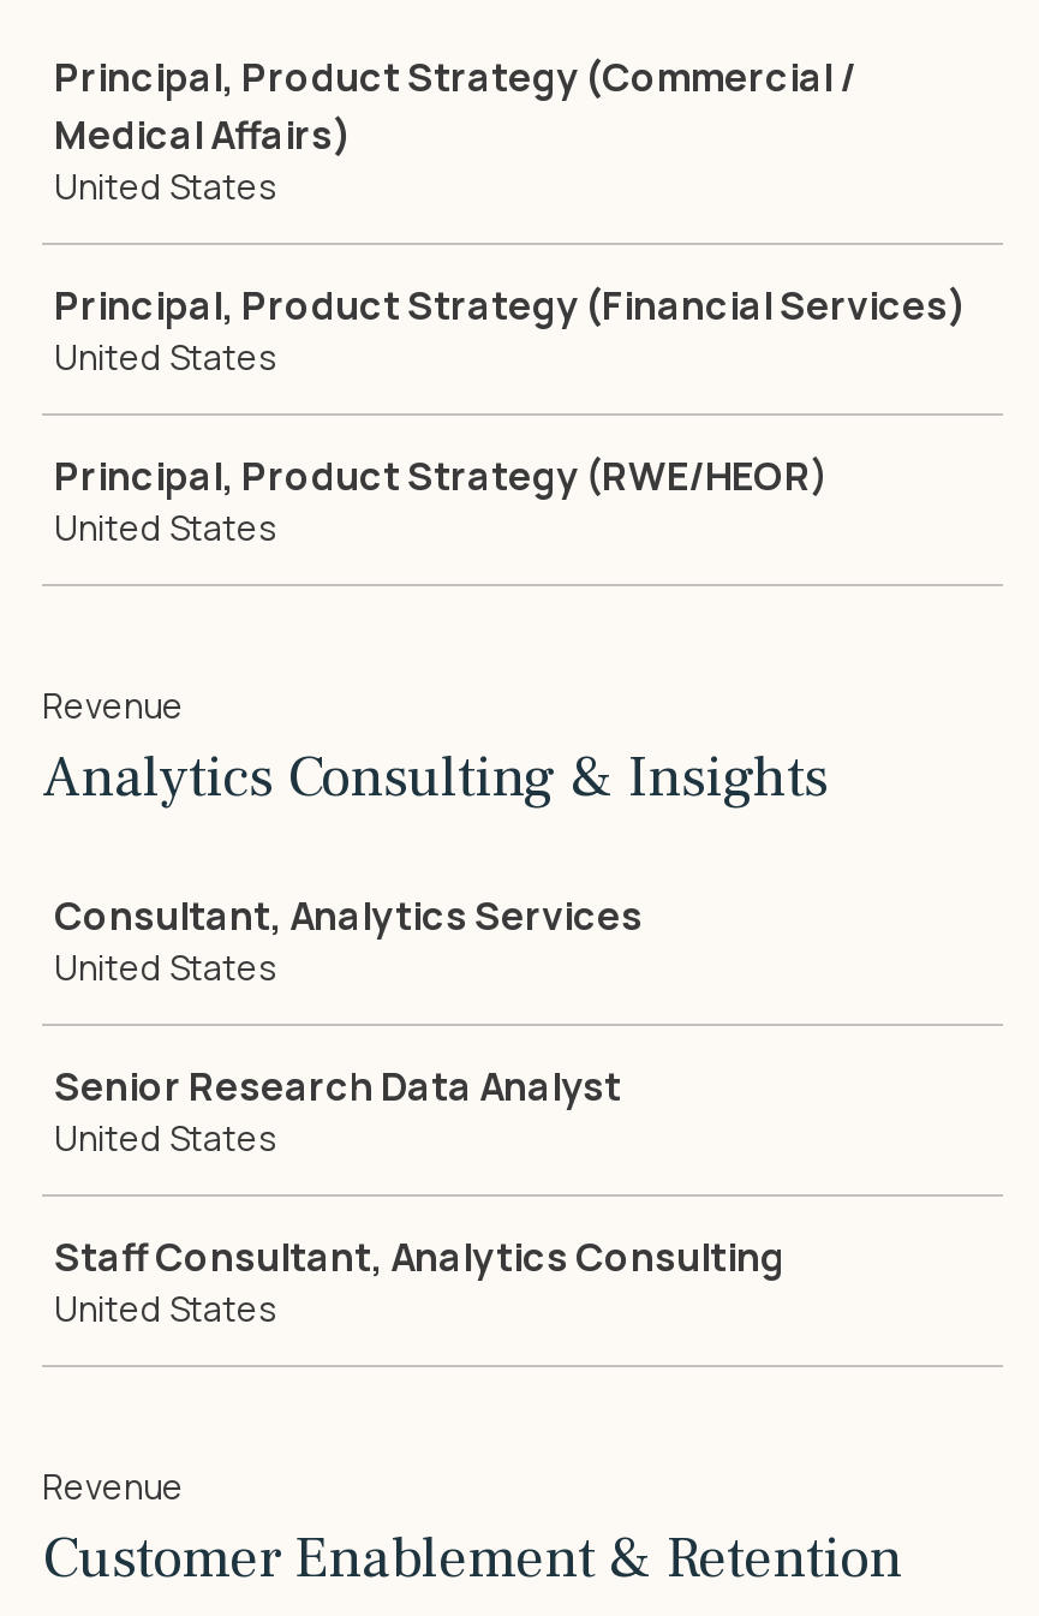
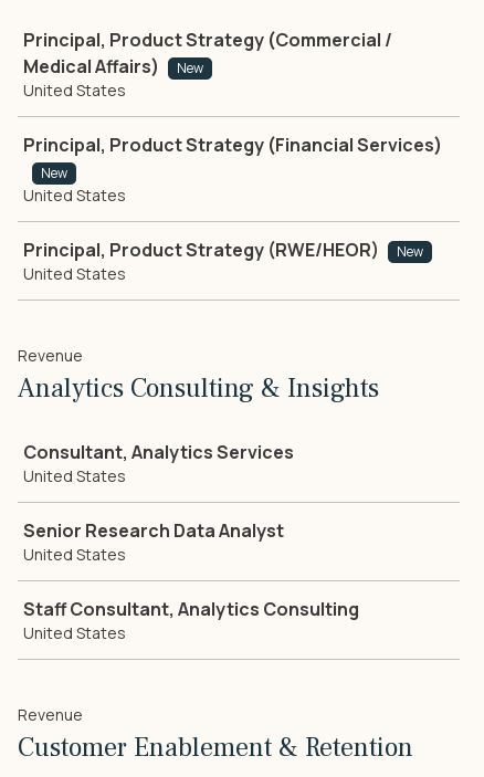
none -> [177,59,203,77] New
none -> [41,164,67,182] New
none -> [397,242,423,261] New

